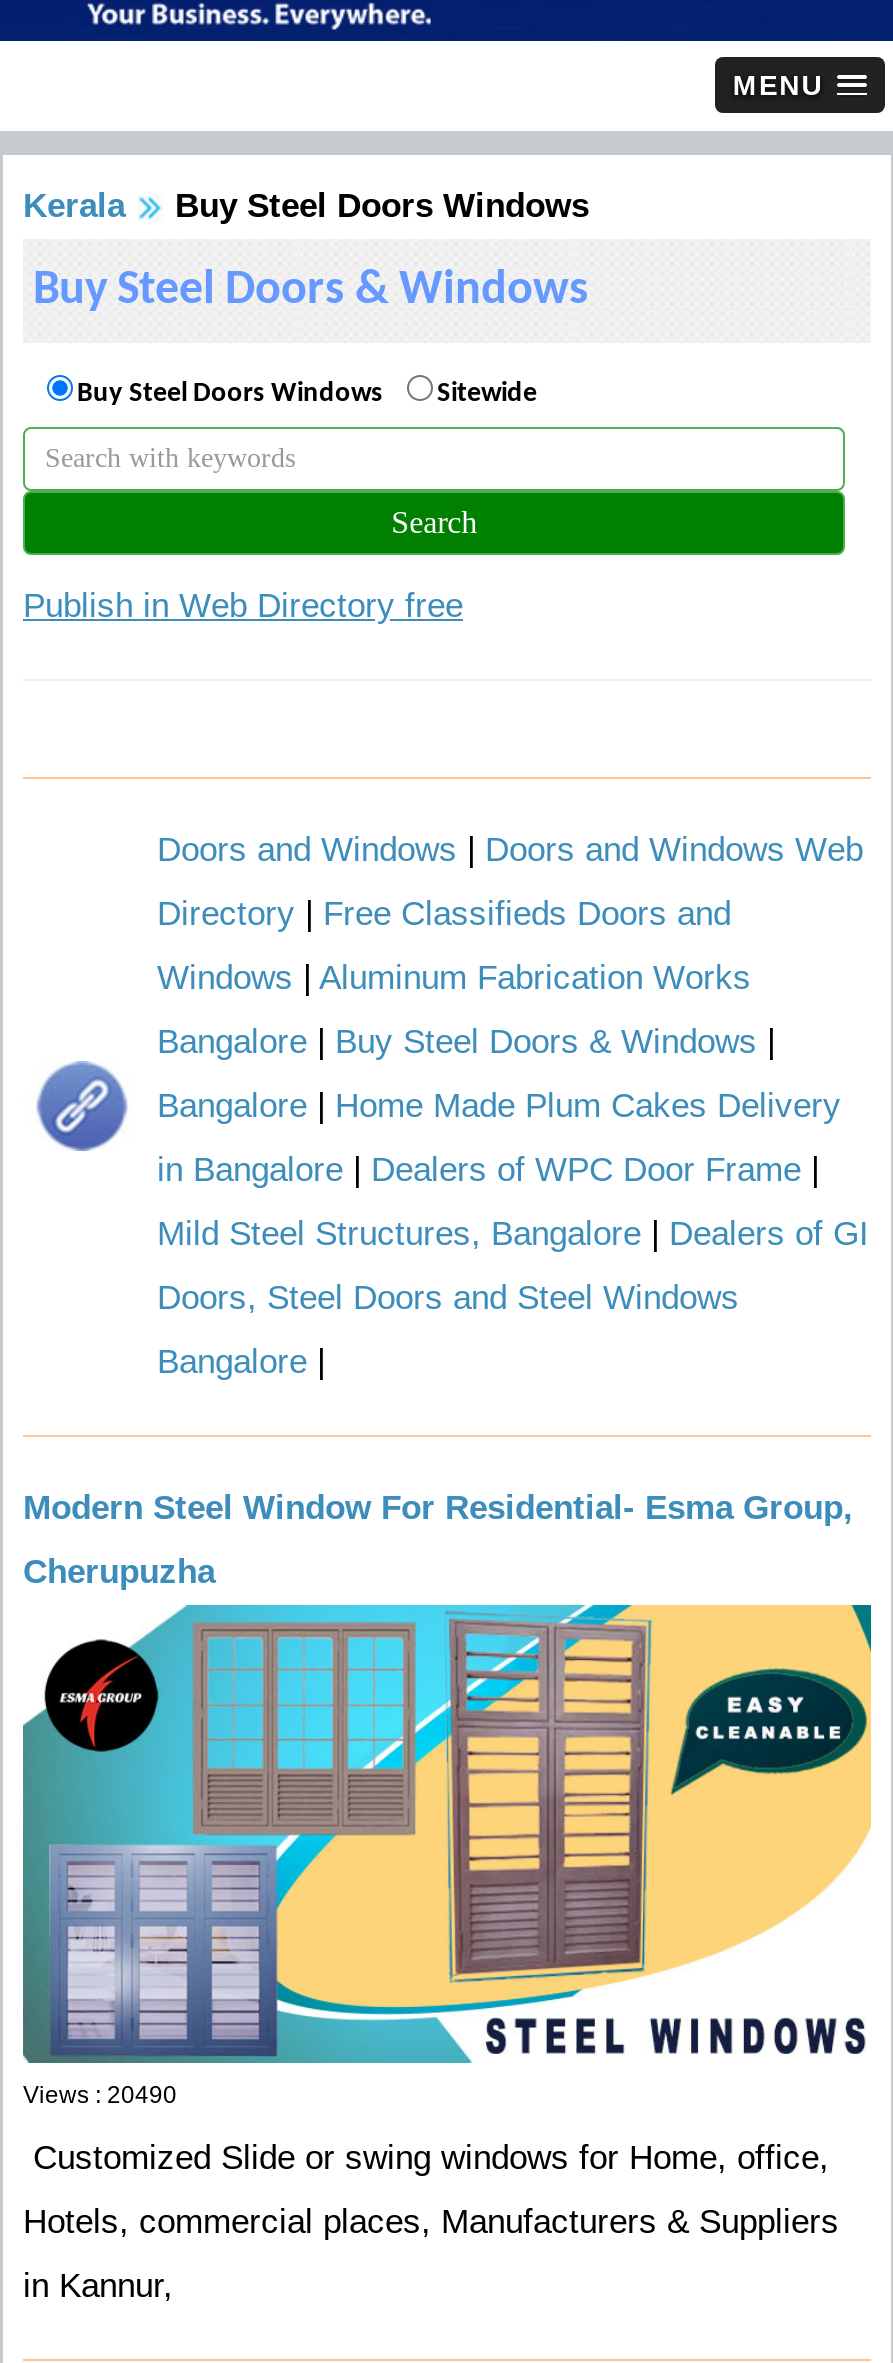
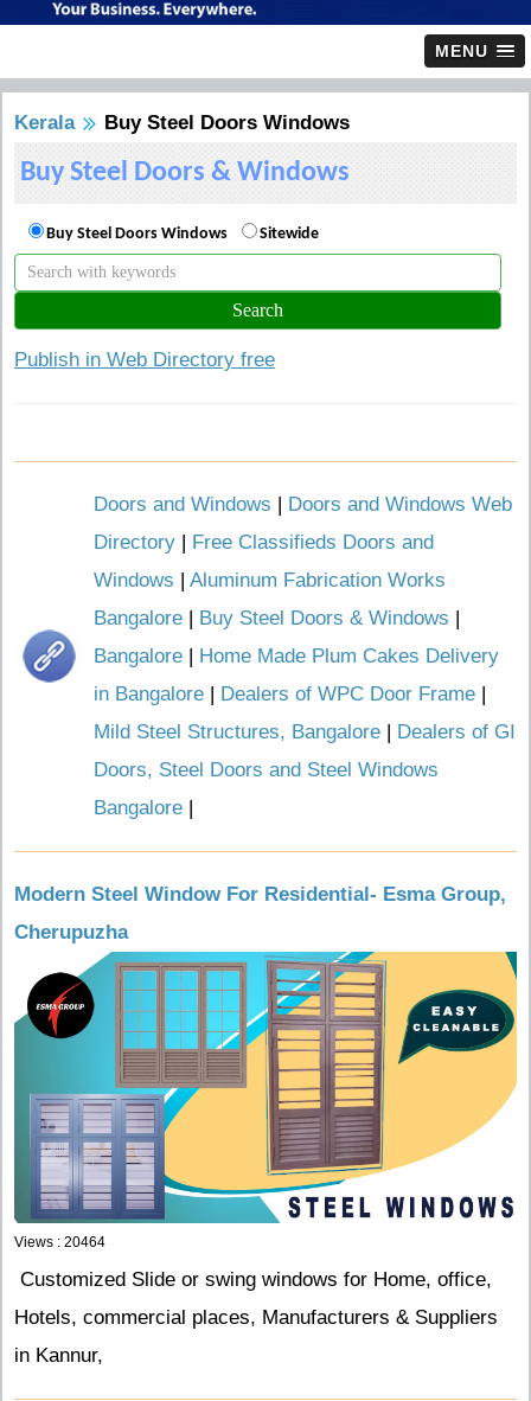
[23,2081,177,2109] Views : 20490 -> [14,1234,105,1251] Views : 20464

